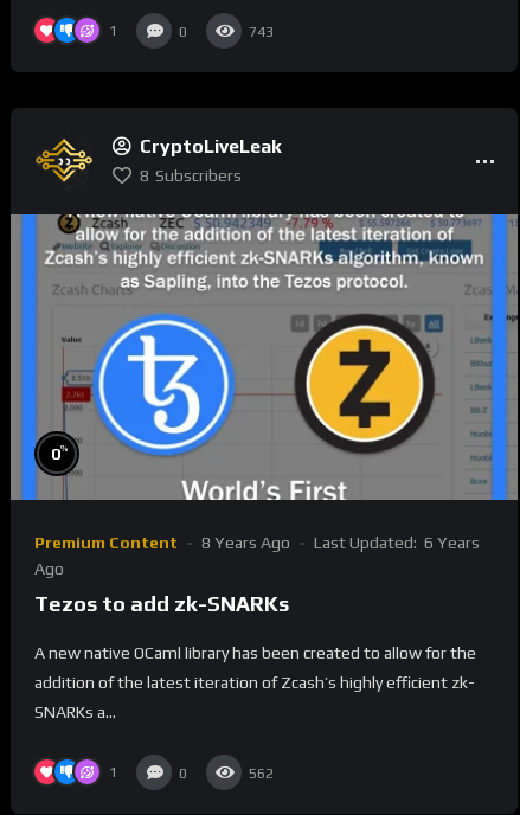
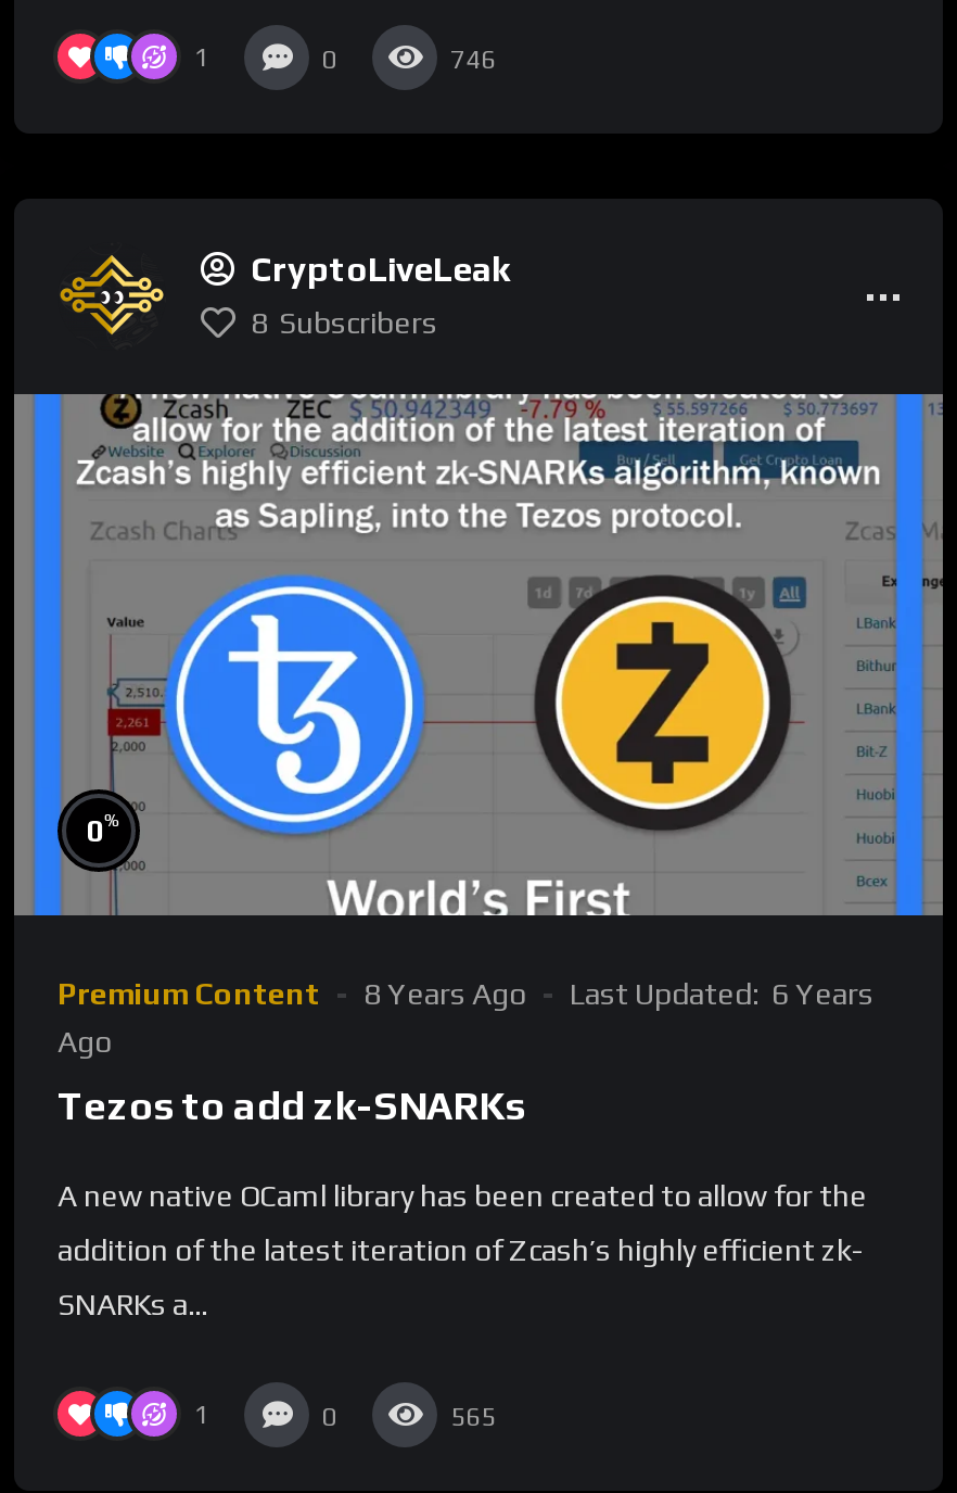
[249,24,274,40] 743 -> [450,43,496,74] 746
[249,765,274,781] 562 -> [450,1400,496,1431] 565

